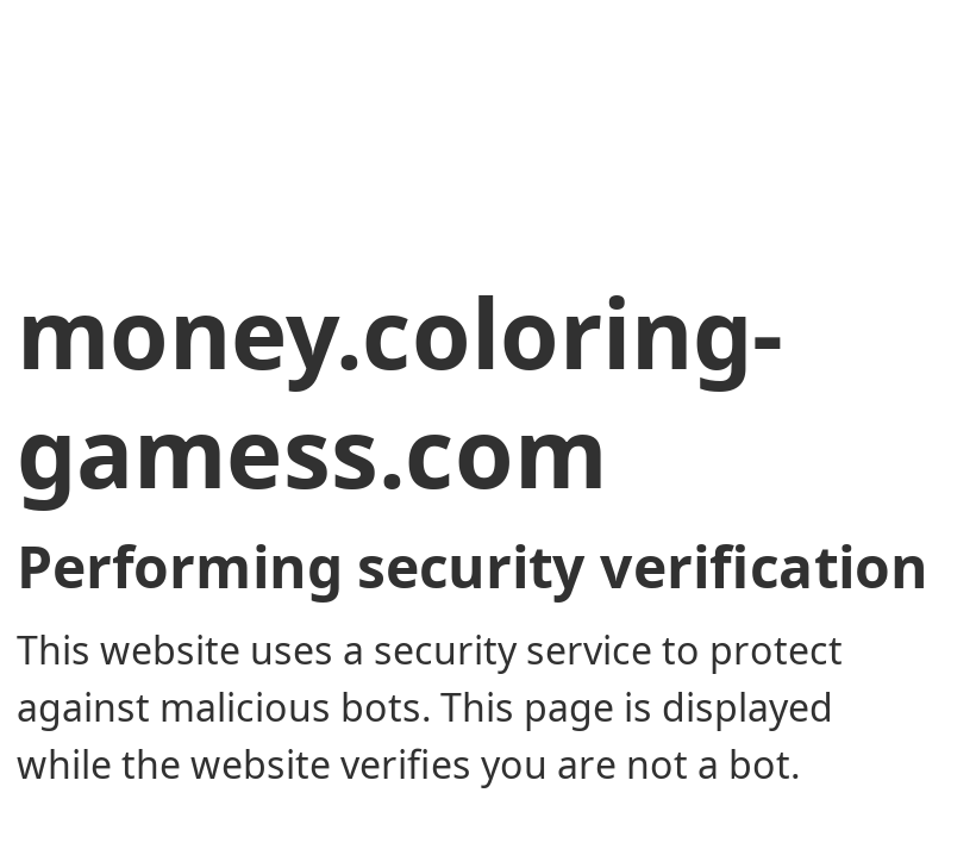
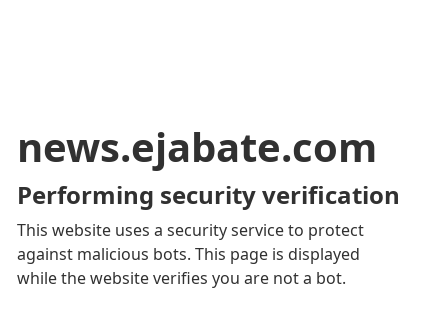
[17,267,783,517] money.coloring- | gamess.com -> [17,119,377,174] news.ejabate.com

